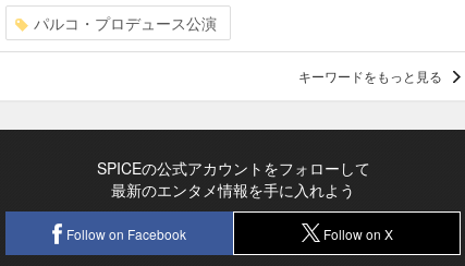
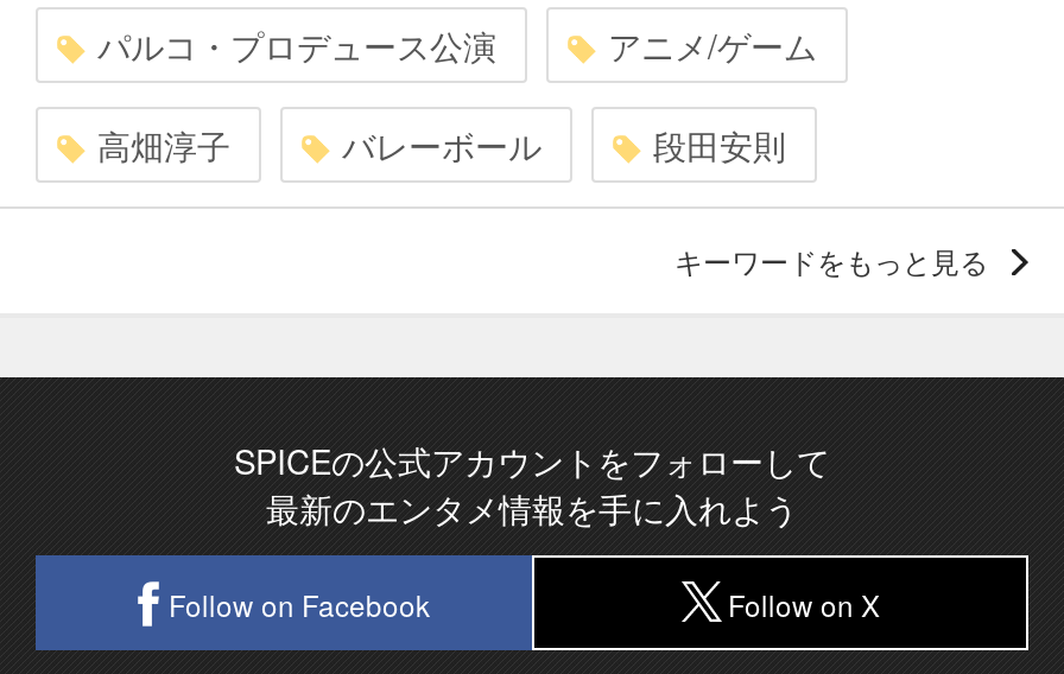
none -> [97,21,817,168] アニメ/ゲーム | 高畑淳子 | バレーボール | 段田安則

